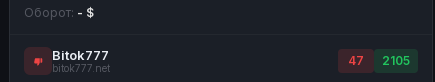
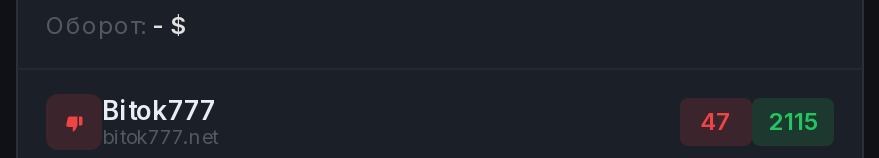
[348,52,410,67] 47 2105 -> [700,105,818,135] 47 2115

